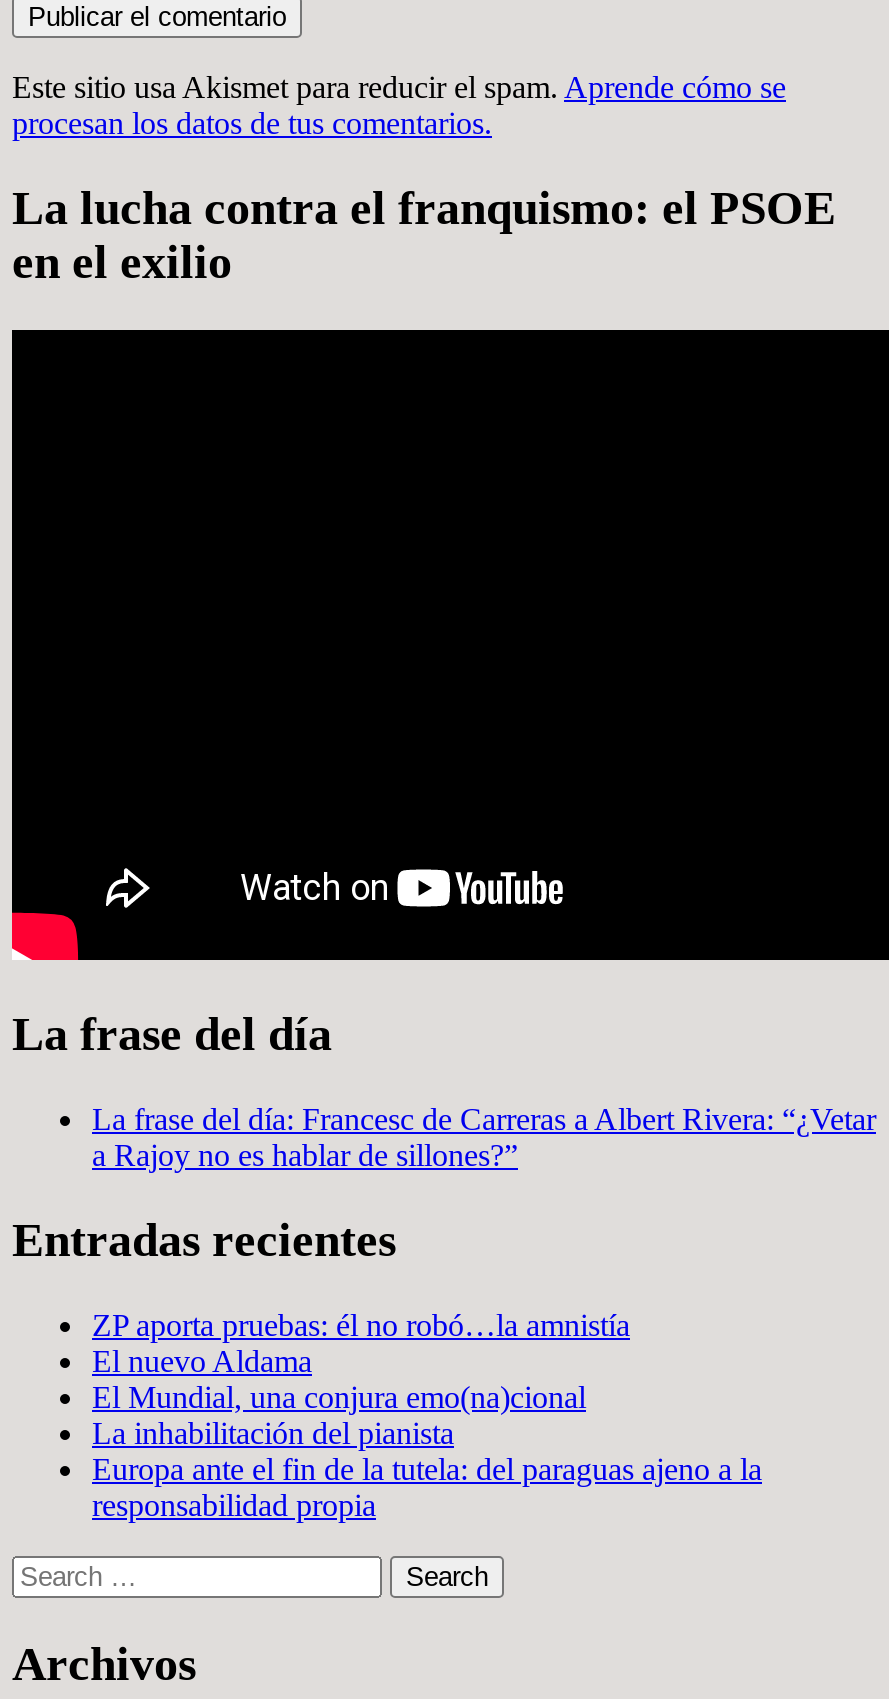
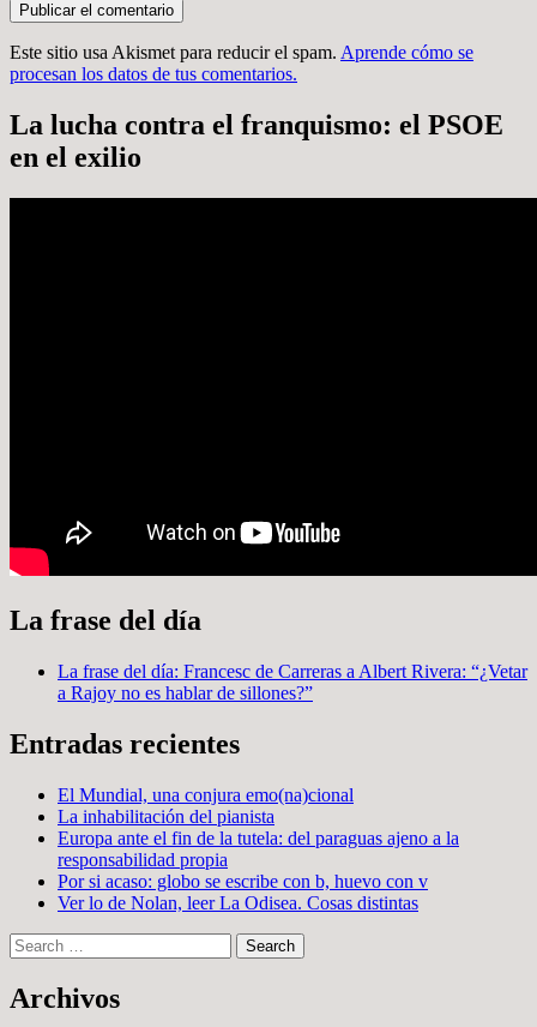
[92,1307,630,1377] ZP aporta pruebas: él no robó…la amnistía | El nuevo Aldama -> none
moved [92,1379,762,1521] -> [58,784,459,869]: El Mundial, una conjura emo(na)cional | La inhabilitación del pianista | Europa ante el fin de la tutela: del paraguas ajeno a la | responsabilidad propia
none -> [58,871,428,913] Por si acaso: globo se escribe con b, huevo con v | Ver lo de Nolan, leer La Odisea. Cosas distintas

